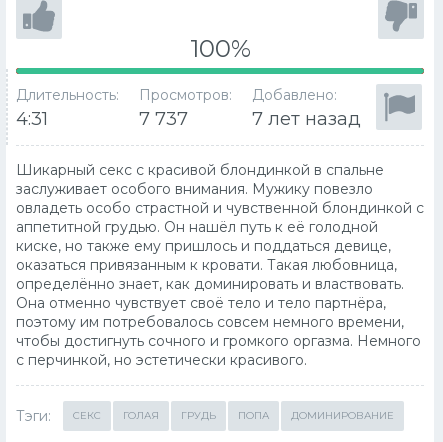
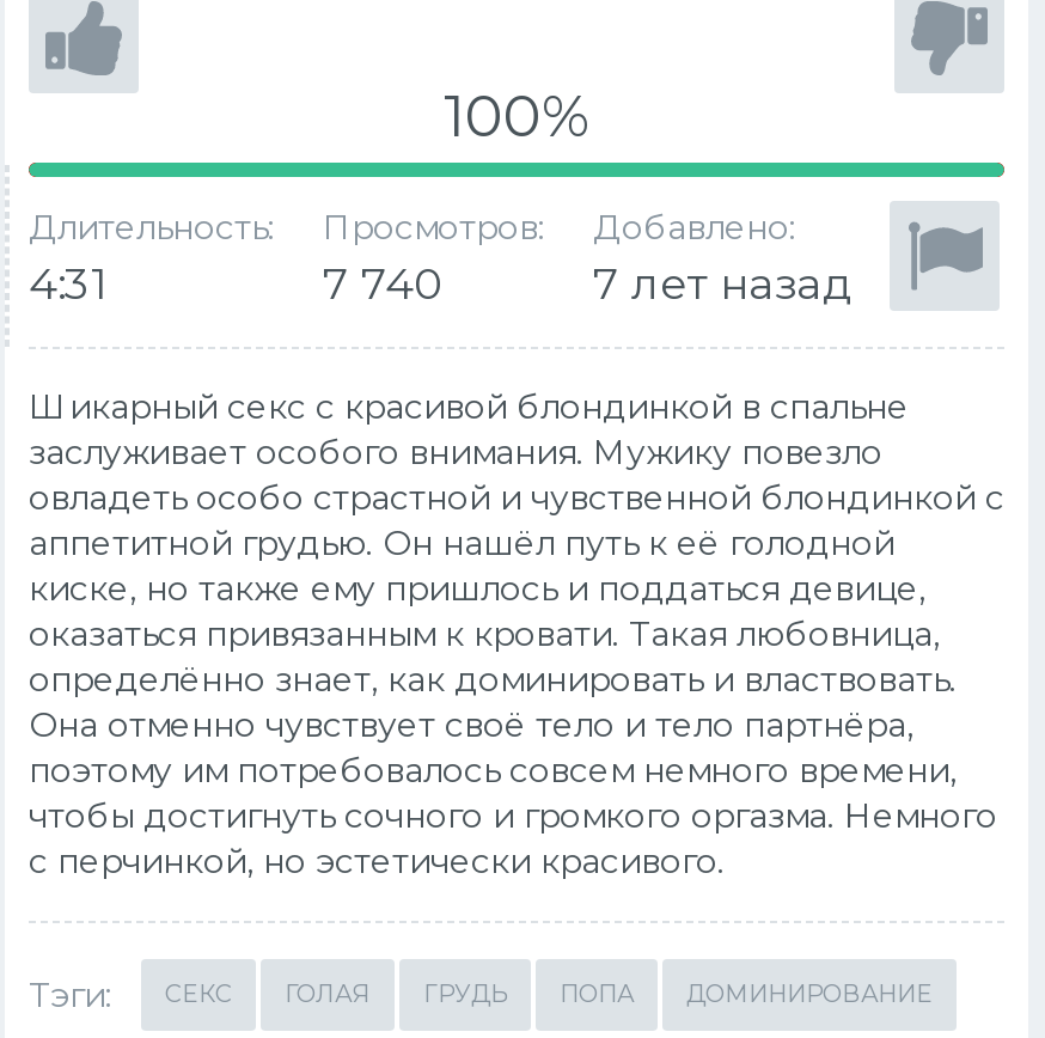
[139,108,188,130] 7 737 -> [323,258,442,310] 7 740

